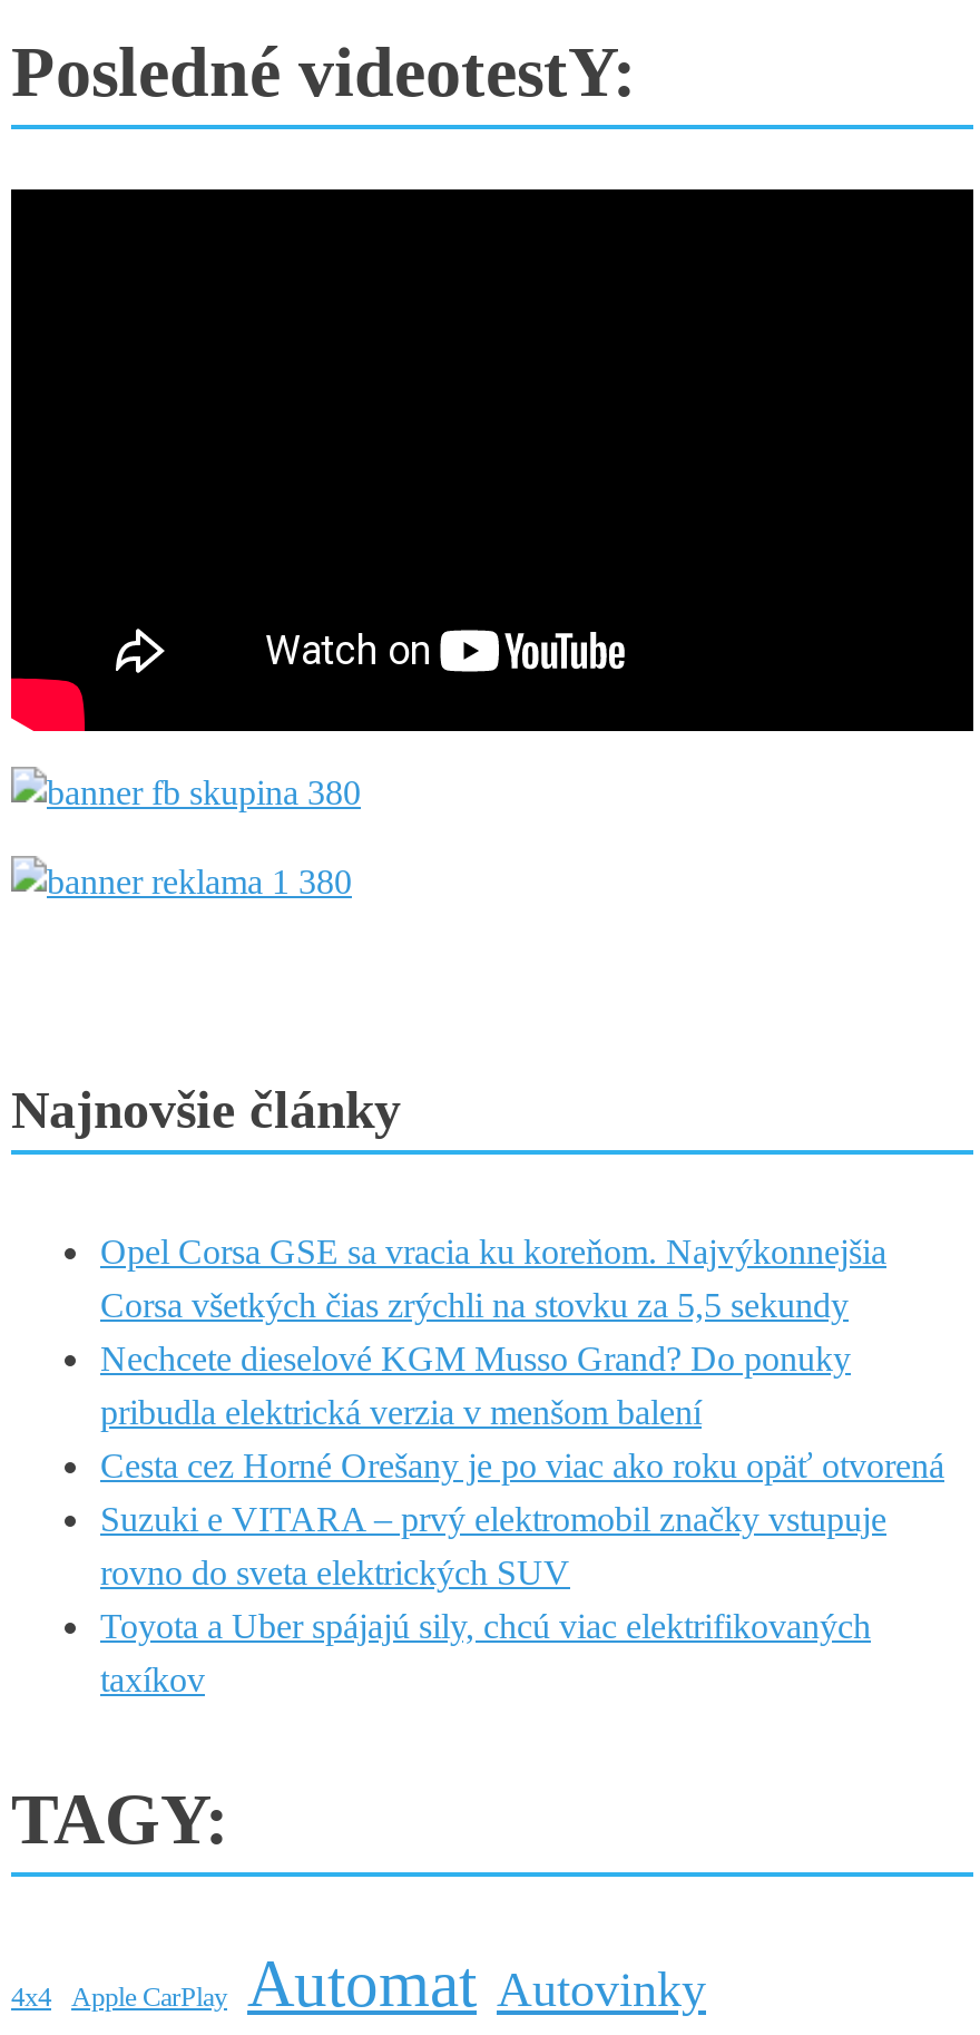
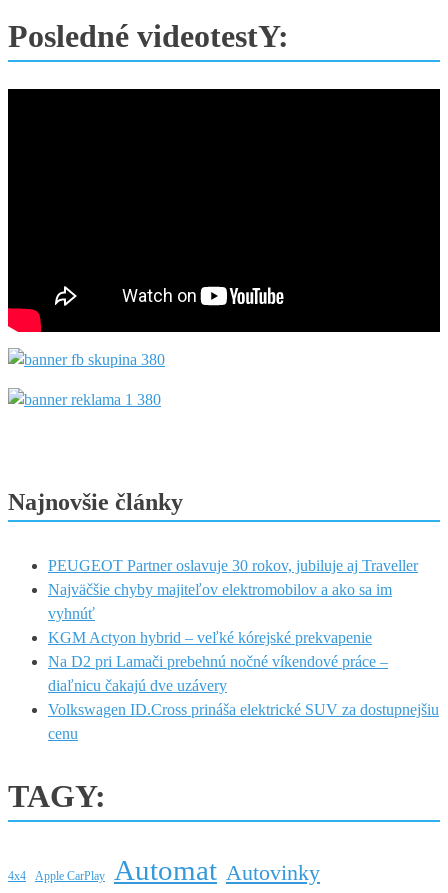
[100,1232,944,1698] Opel Corsa GSE sa vracia ku koreňom. Najvýkonnejšia | Corsa všetkých čias zrýchli na stovku za 5,5 sekundy | Nechcete dieselové KGM Musso Grand? Do ponuky | pribudla elektrická verzia v menšom balení | Cesta cez Horné Orešany je po viac ako roku opäť otvorená | Suzuki e VITARA – prvý elektromobil značky vstupuje | rovno do sveta elektrických SUV | Toyota a Uber spájajú sily, chcú viac elektrifikovaných | taxíkov -> [48,557,439,742] PEUGEOT Partner oslavuje 30 rokov, jubiluje aj Traveller | Najväčšie chyby majiteľov elektromobilov a ako sa im | vyhnúť | KGM Actyon hybrid – veľké kórejské prekvapenie | Na D2 pri Lamači prebehnú nočné víkendové práce – | diaľnicu čakajú dve uzávery | Volkswagen ID.Cross prináša elektrické SUV za dostupnejšiu | cenu

